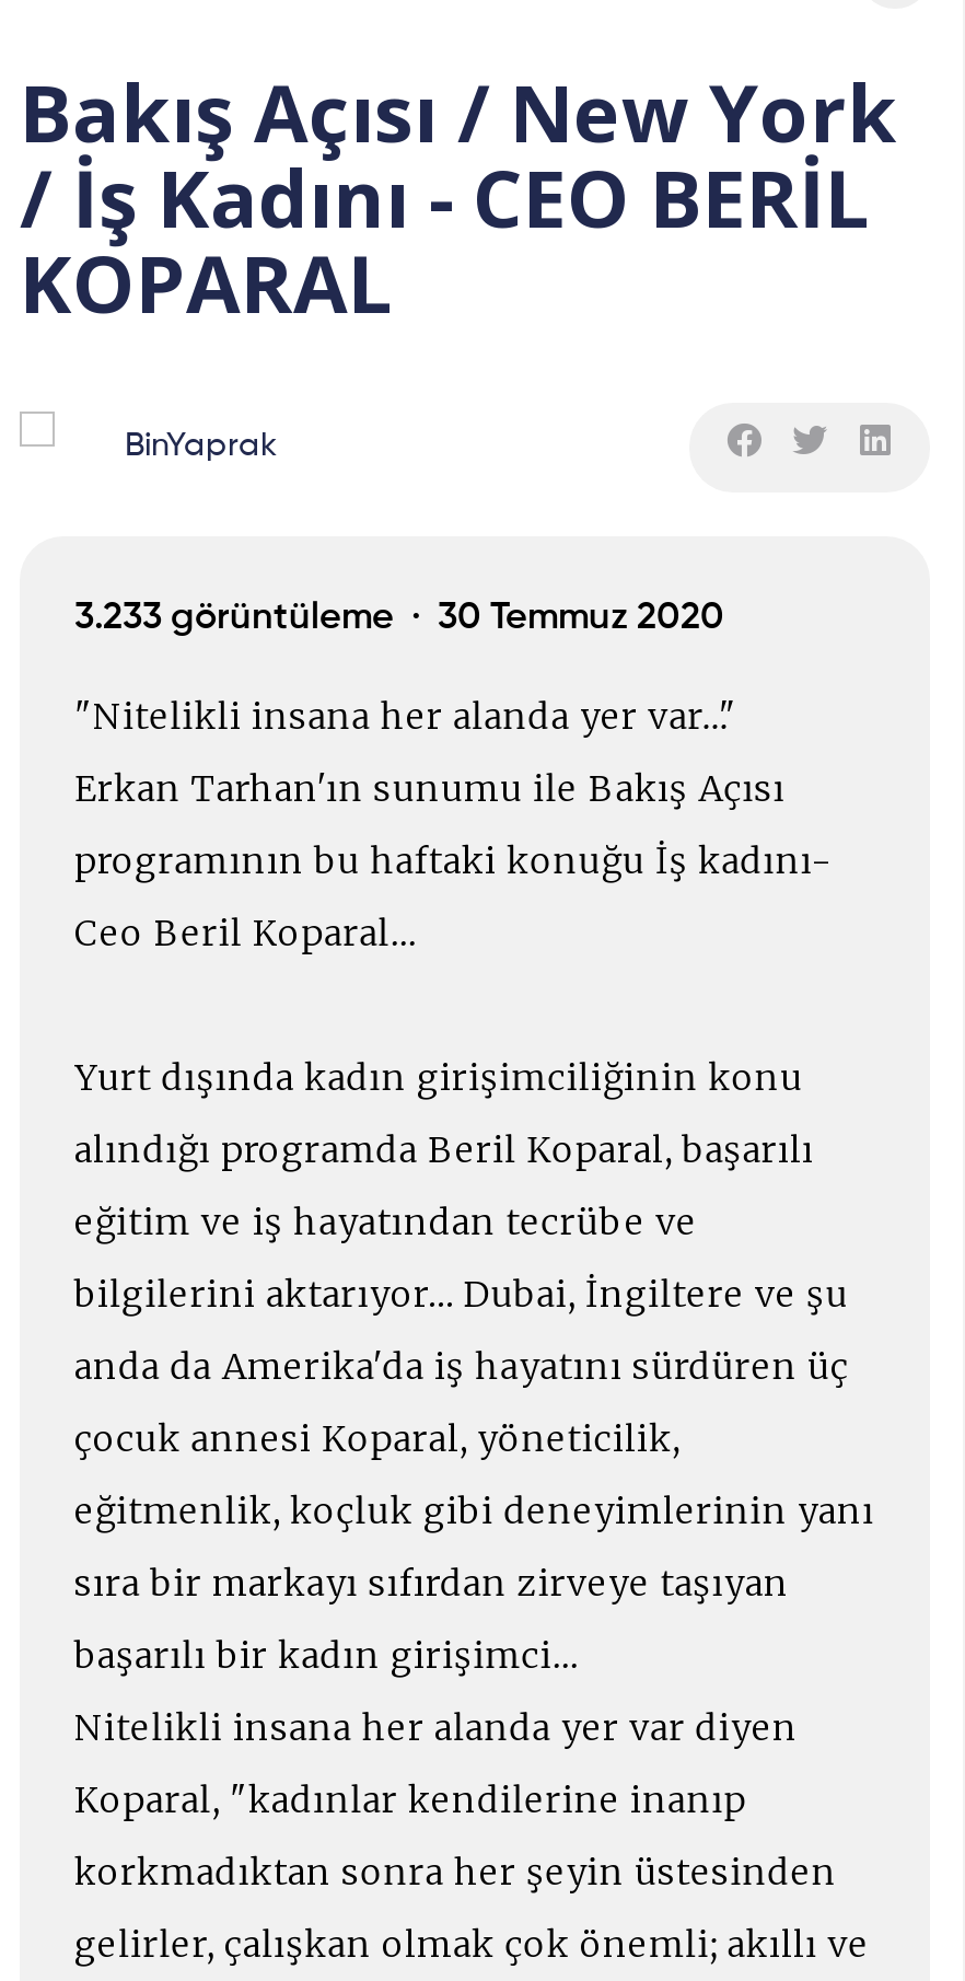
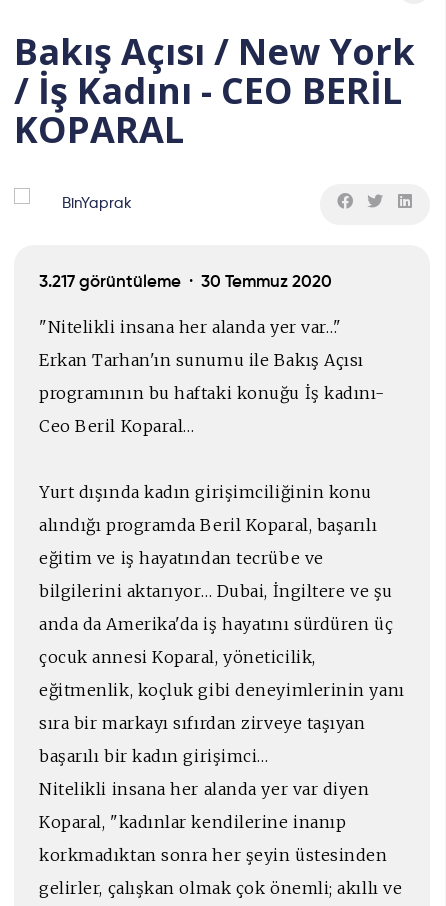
[74,599,724,636] 3.233 görüntüleme · 30 Temmuz 2020 -> [39,274,332,291] 3.217 görüntüleme · 30 Temmuz 2020

